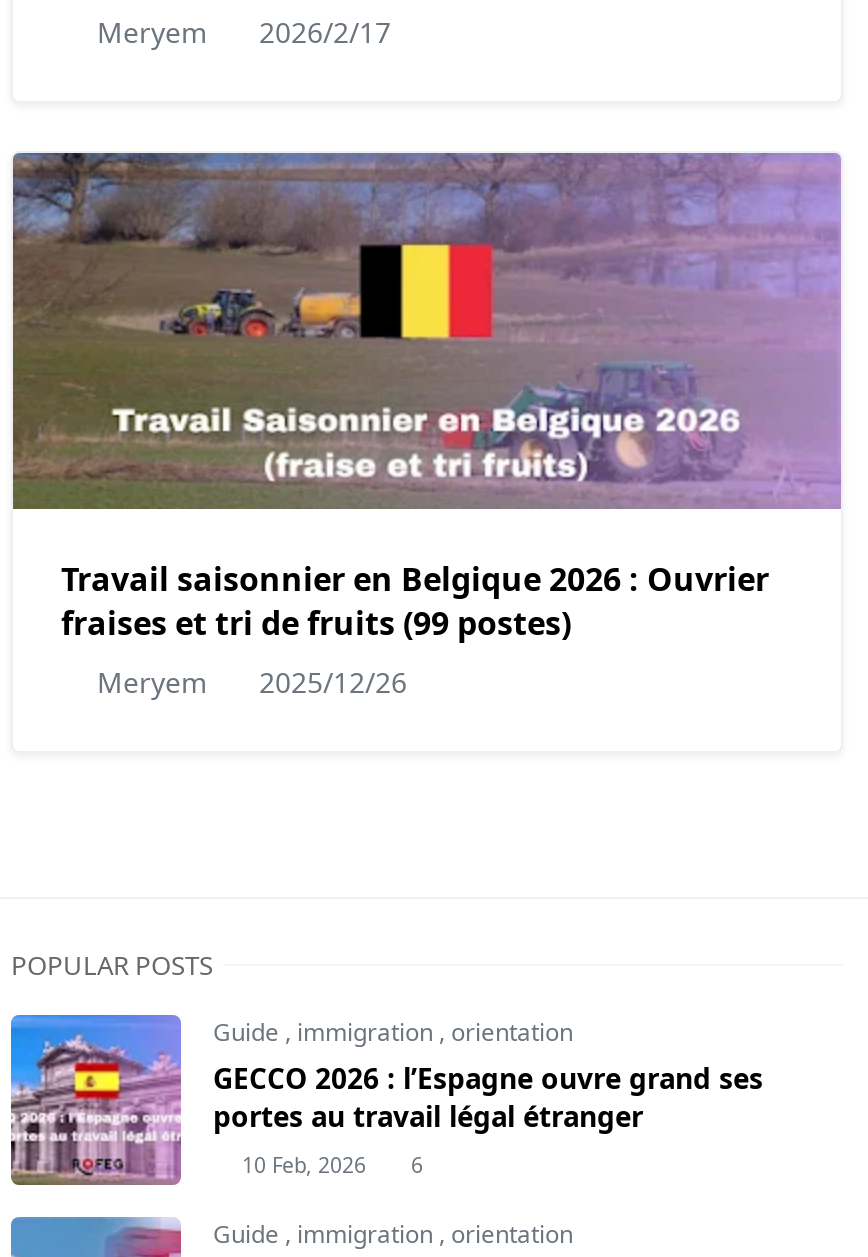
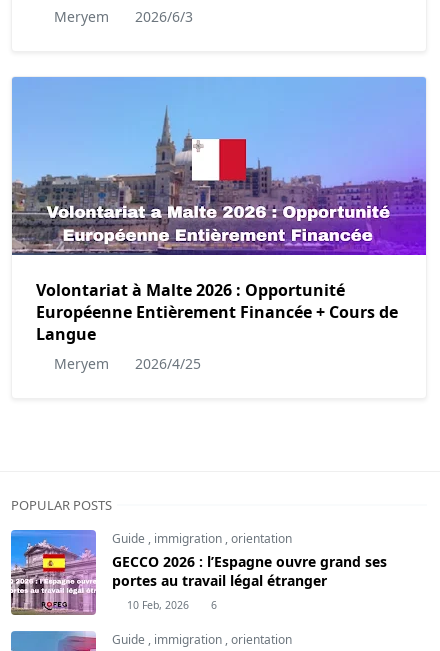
[97,12,391,50] Meryem 2026/2/17 -> [54,7,193,26] Meryem 2026/6/3
[11,151,841,644] [image] | Travail saisonnier en Belgique 2026 : Ouvrier | fraises et tri de fruits (99 postes) -> [11,76,426,345] [image] | Volontariat à Malte 2026 : Opportunité | Européenne Entièrement Financée + Cours de | Langue
[97,662,407,700] Meryem 2025/12/26 -> [54,354,201,373] Meryem 2026/4/25

